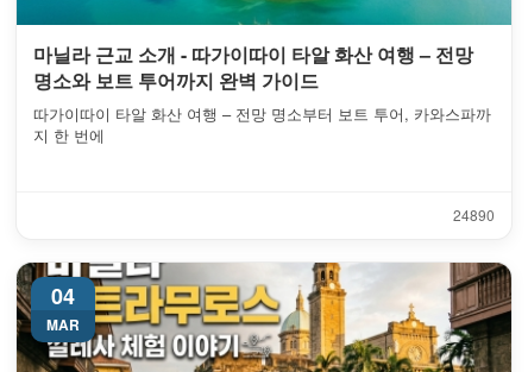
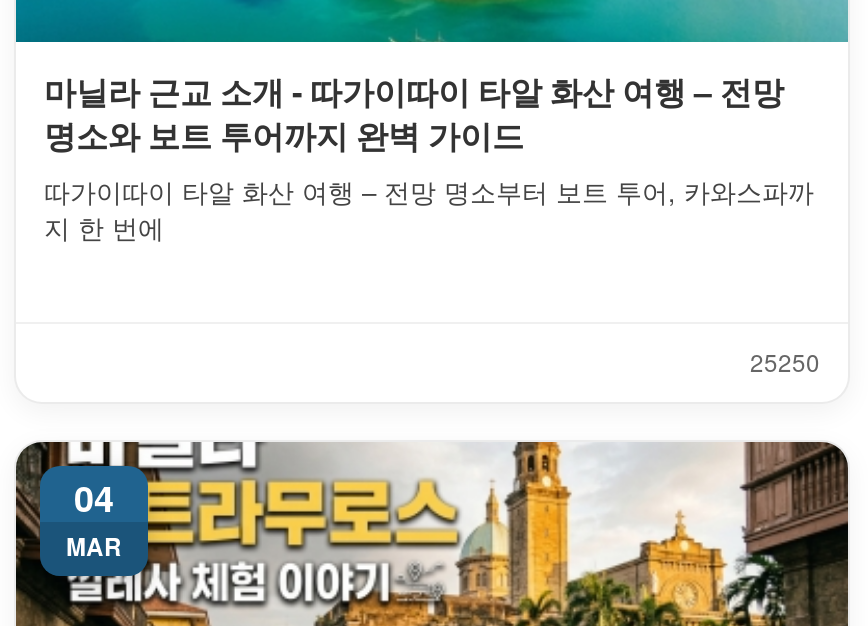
[453,204,495,225] 24890 -> [750,344,820,378] 25250

